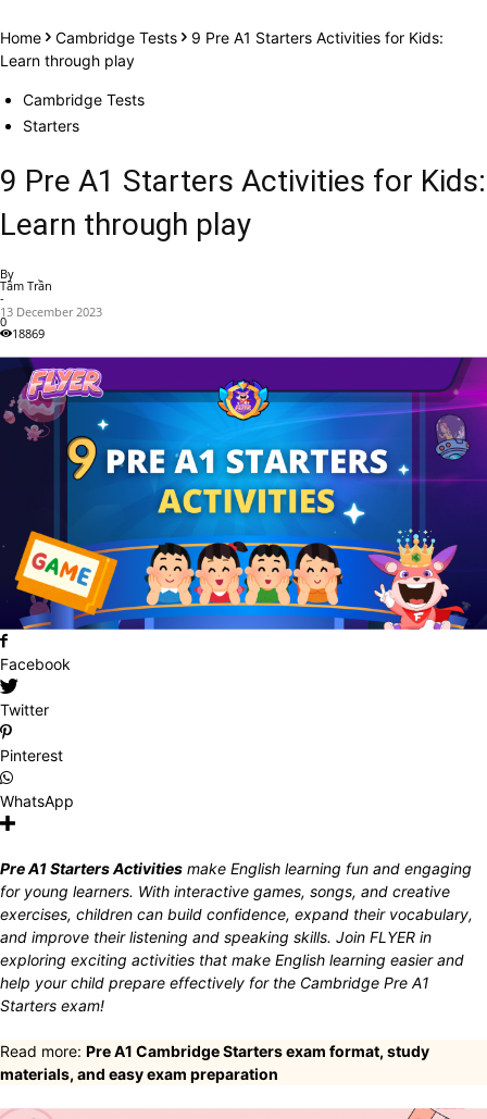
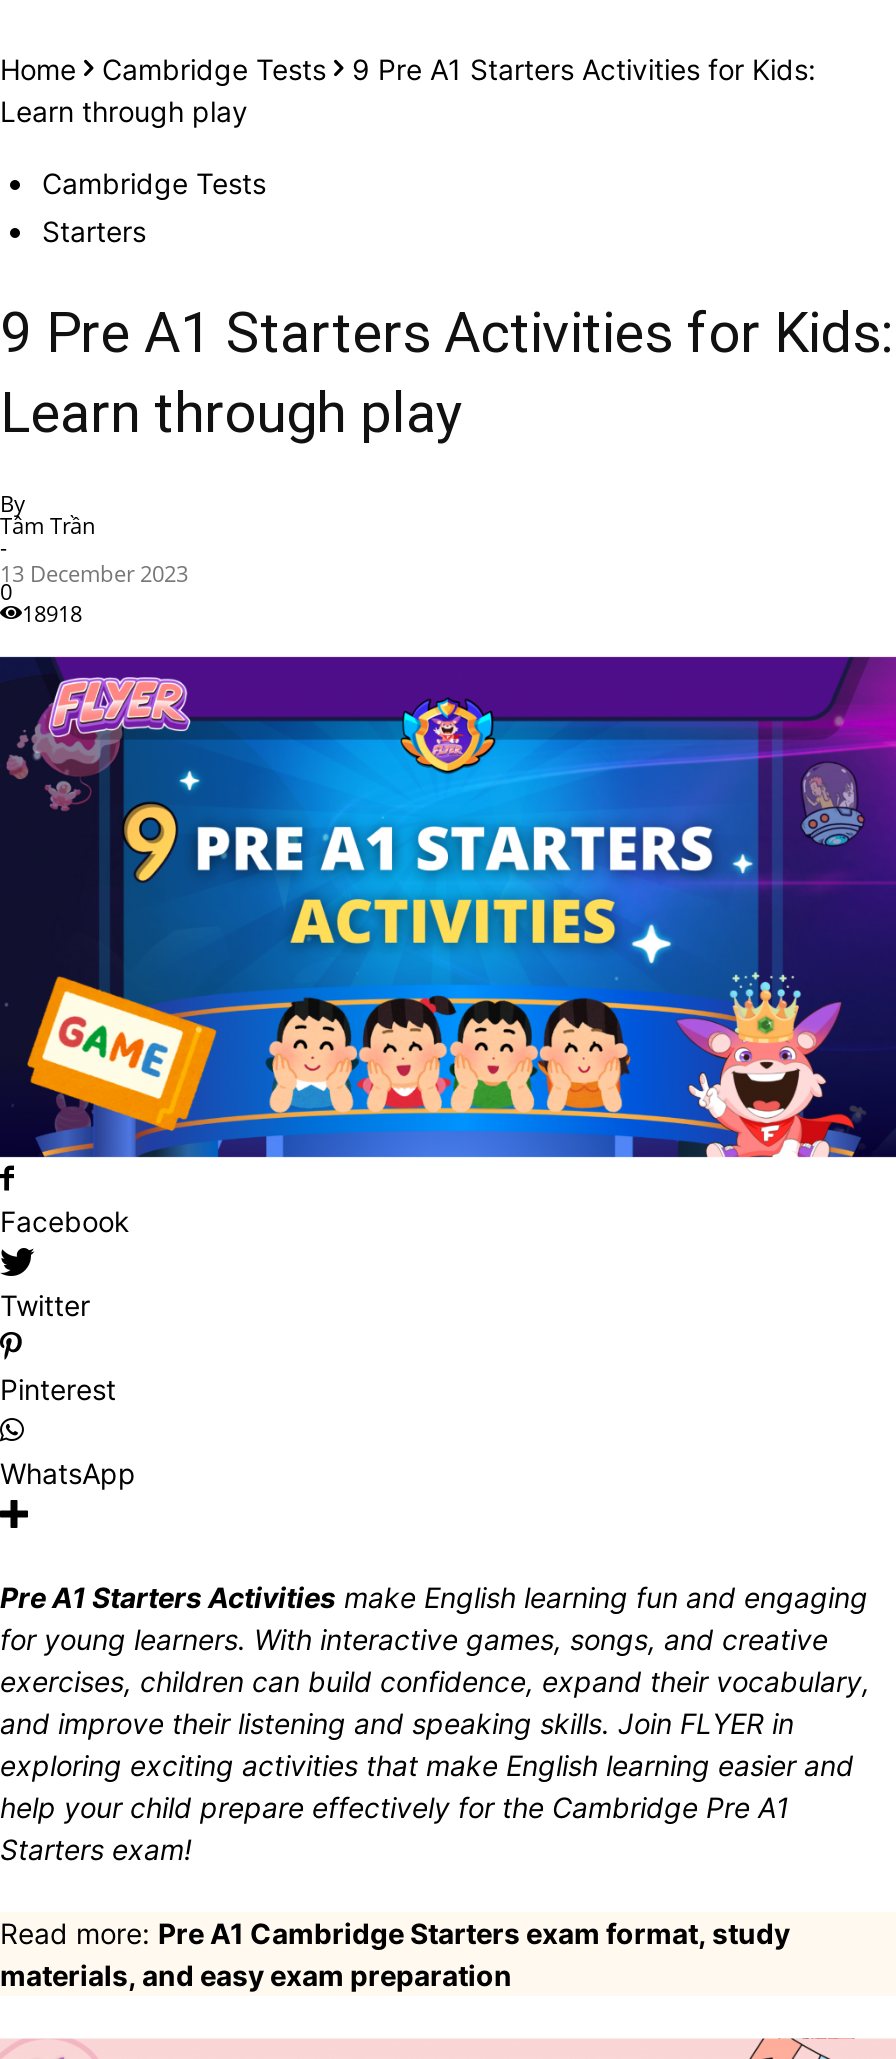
[12,325,45,341] 18869 -> [22,597,82,627] 18918

